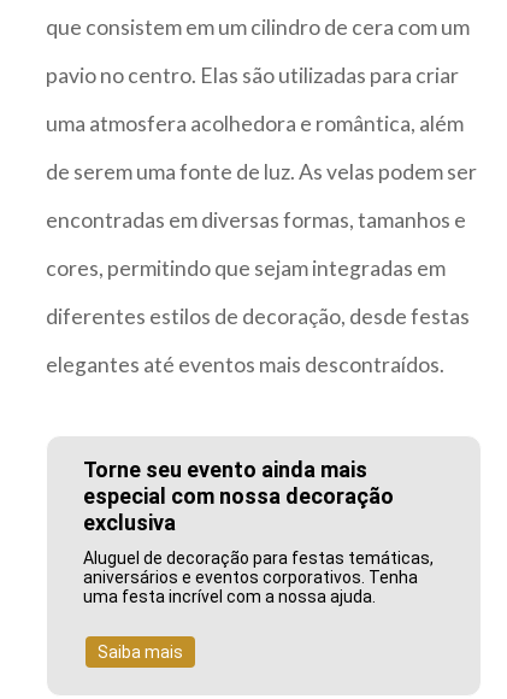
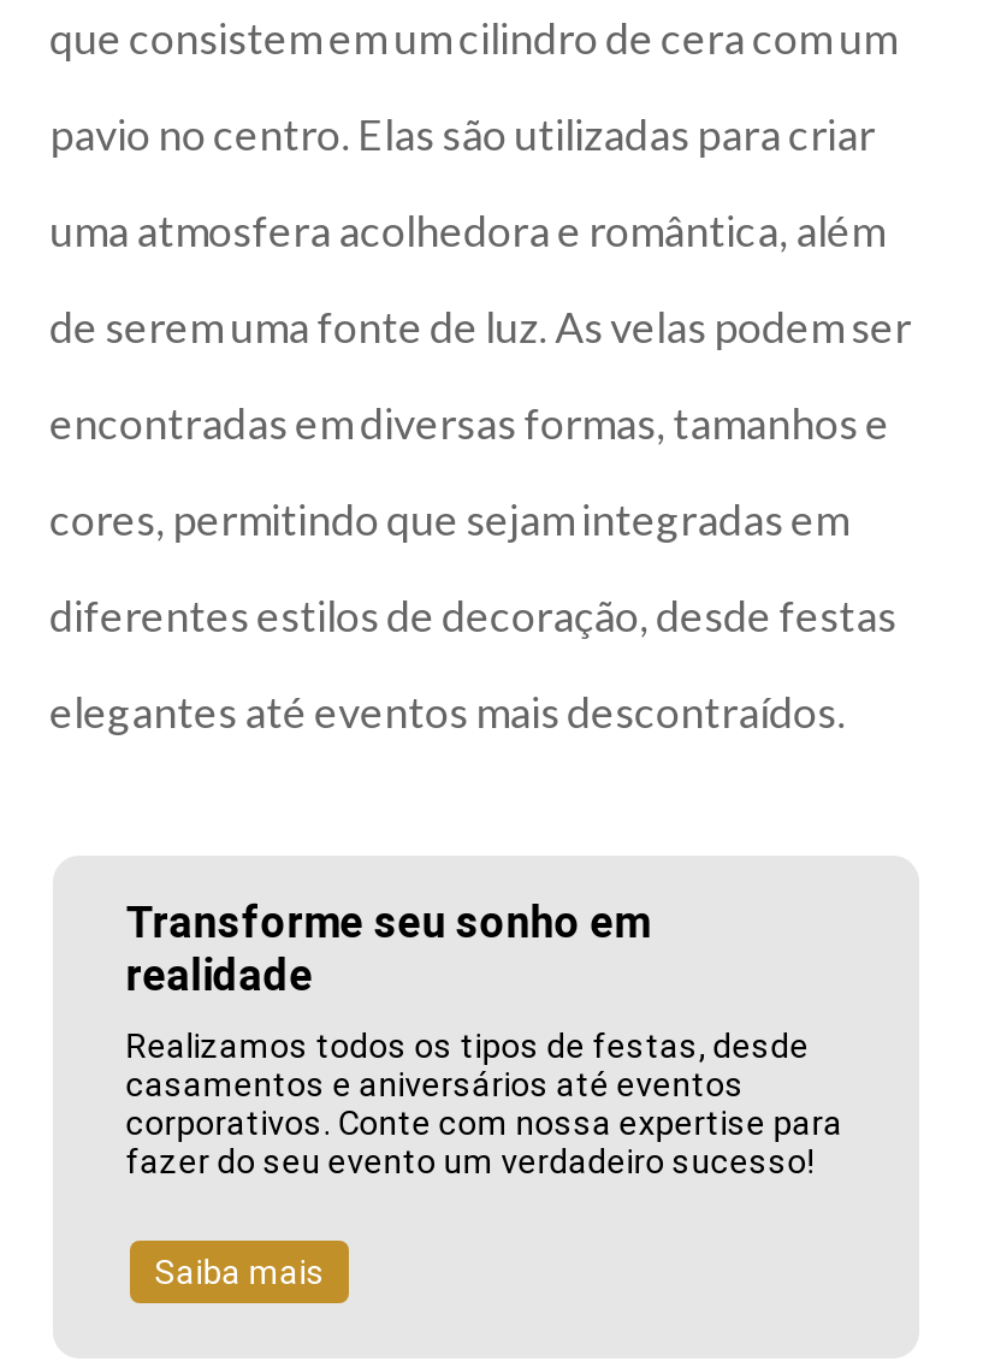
[83,457,394,536] Torne seu evento ainda mais | especial com nossa decoração | exclusiva -> [126,898,650,1001] Transforme seu sonho em | realidade
[83,549,434,607] Aluguel de decoração para festas temáticas, | aniversários e eventos corporativos. Tenha | uma festa incrível com a nossa ajuda. -> [126,1028,843,1182] Realizamos todos os tipos de festas, desde | casamentos e aniversários até eventos | corporativos. Conte com nossa expertise para | fazer do seu evento um verdadeiro sucesso!

